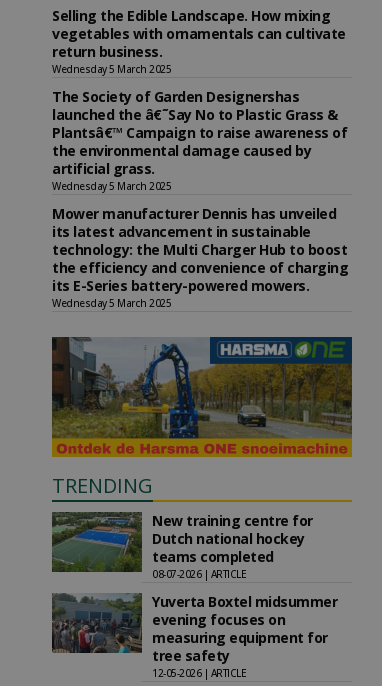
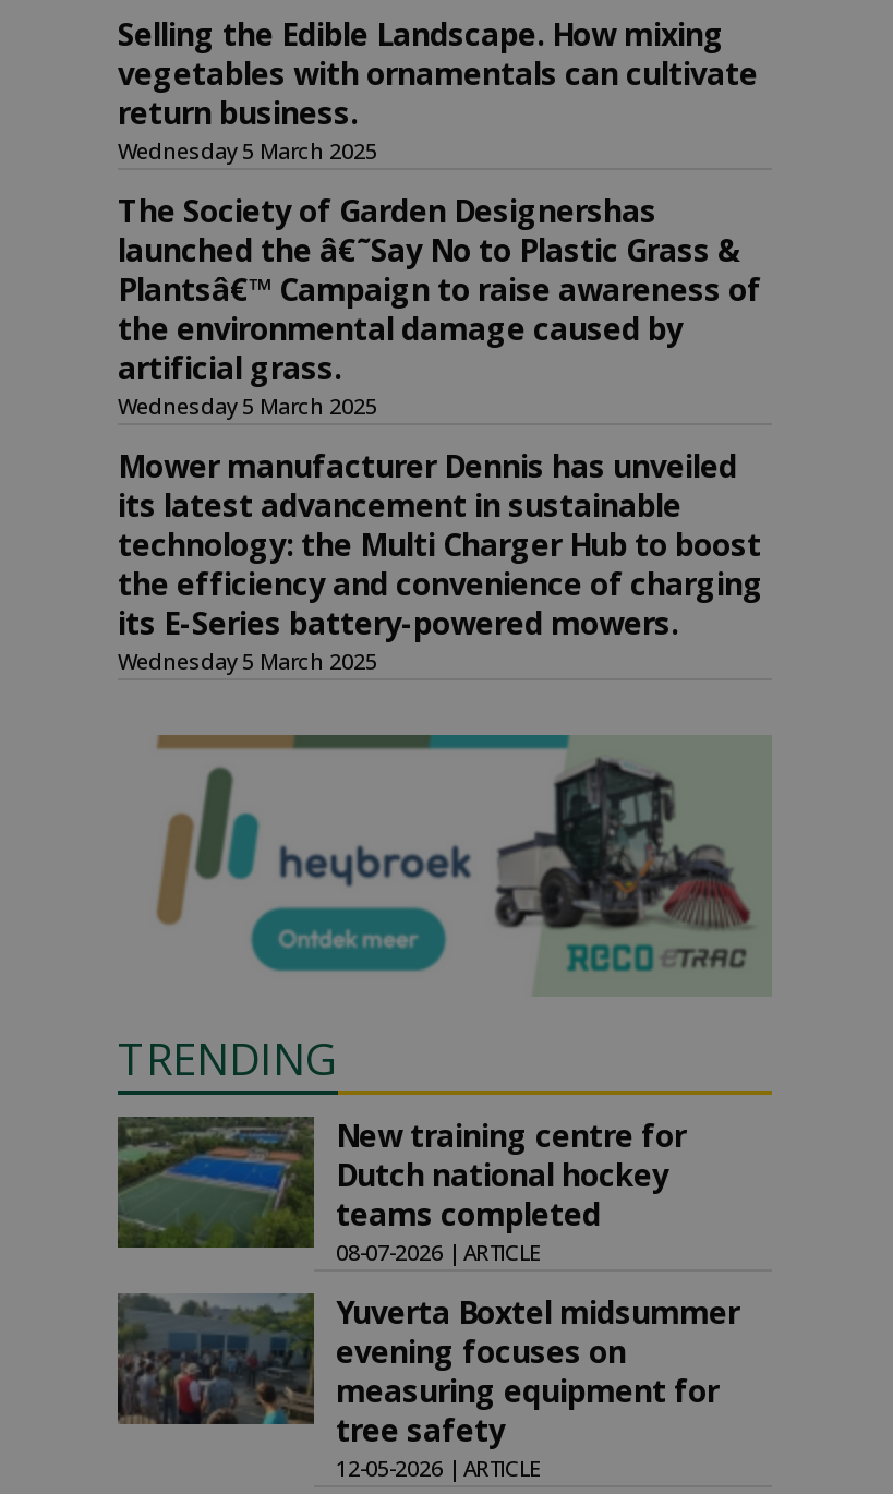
[51,336,353,458] [image] -> [118,733,772,997] [image]

